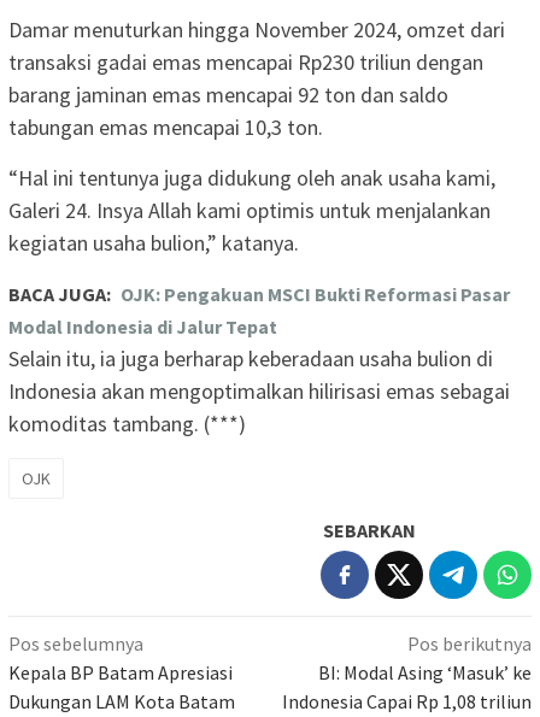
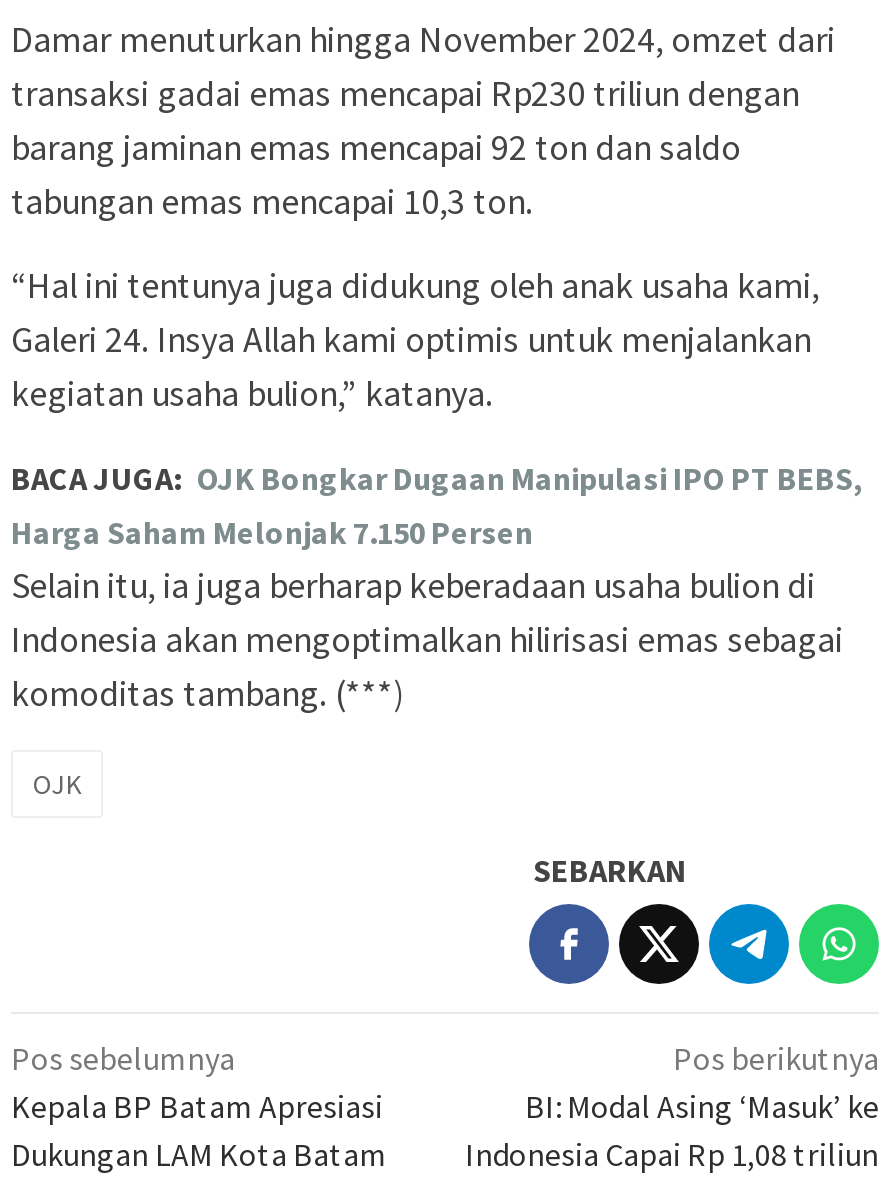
[8,282,510,339] BACA JUGA: OJK: Pengakuan MSCI Bukti Reformasi Pasar | Modal Indonesia di Jalur Tepat -> [11,458,863,552] BACA JUGA: OJK Bongkar Dugaan Manipulasi IPO PT BEBS, | Harga Saham Melonjak 7.150 Persen

